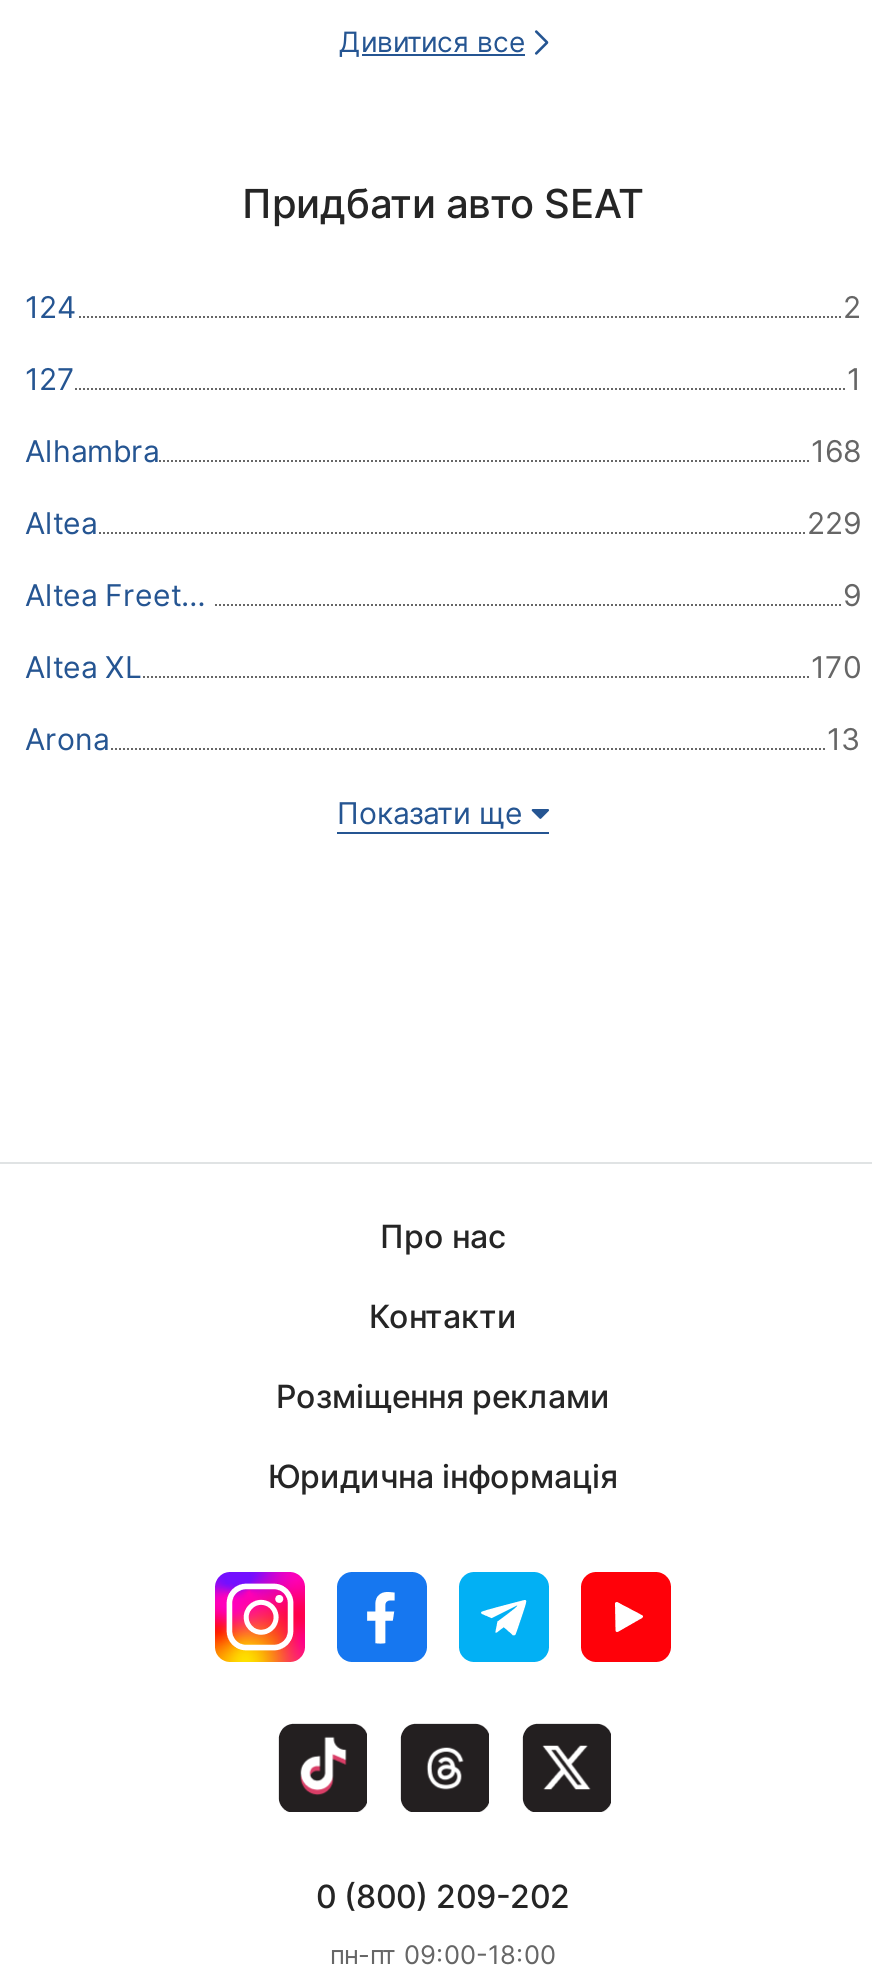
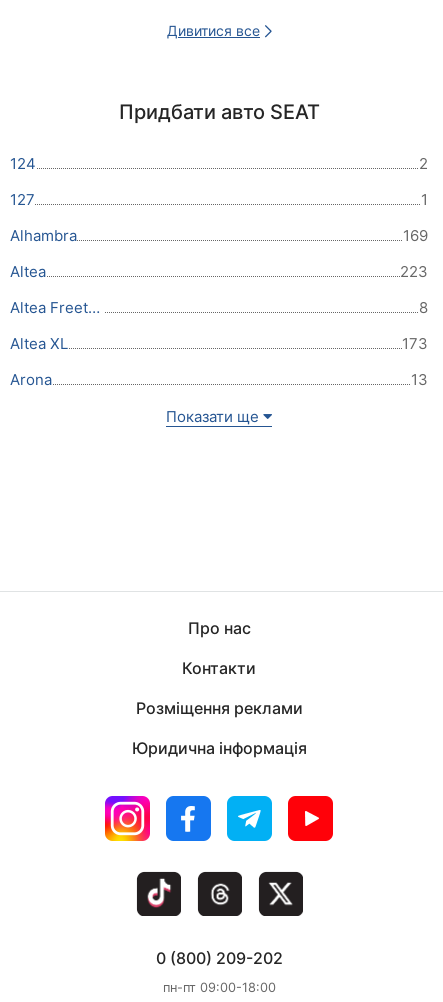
[811,432,861,470] 168 -> [403,226,428,245] 169
[807,504,861,542] 229 -> [400,262,428,281] 223
[843,576,861,614] 9 -> [419,298,428,317] 8
[811,648,861,686] 170 -> [402,334,428,353] 173

